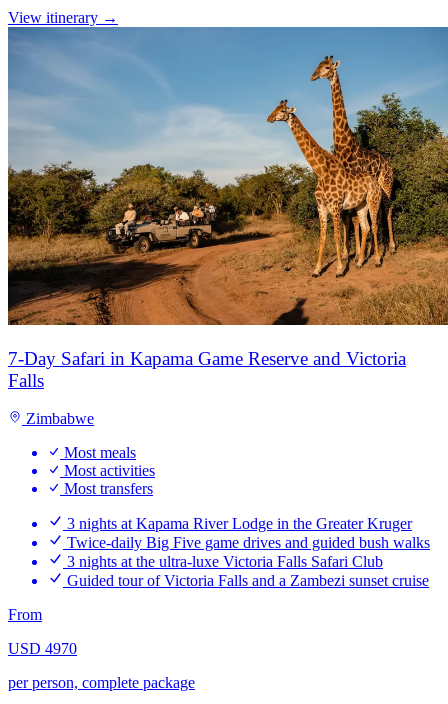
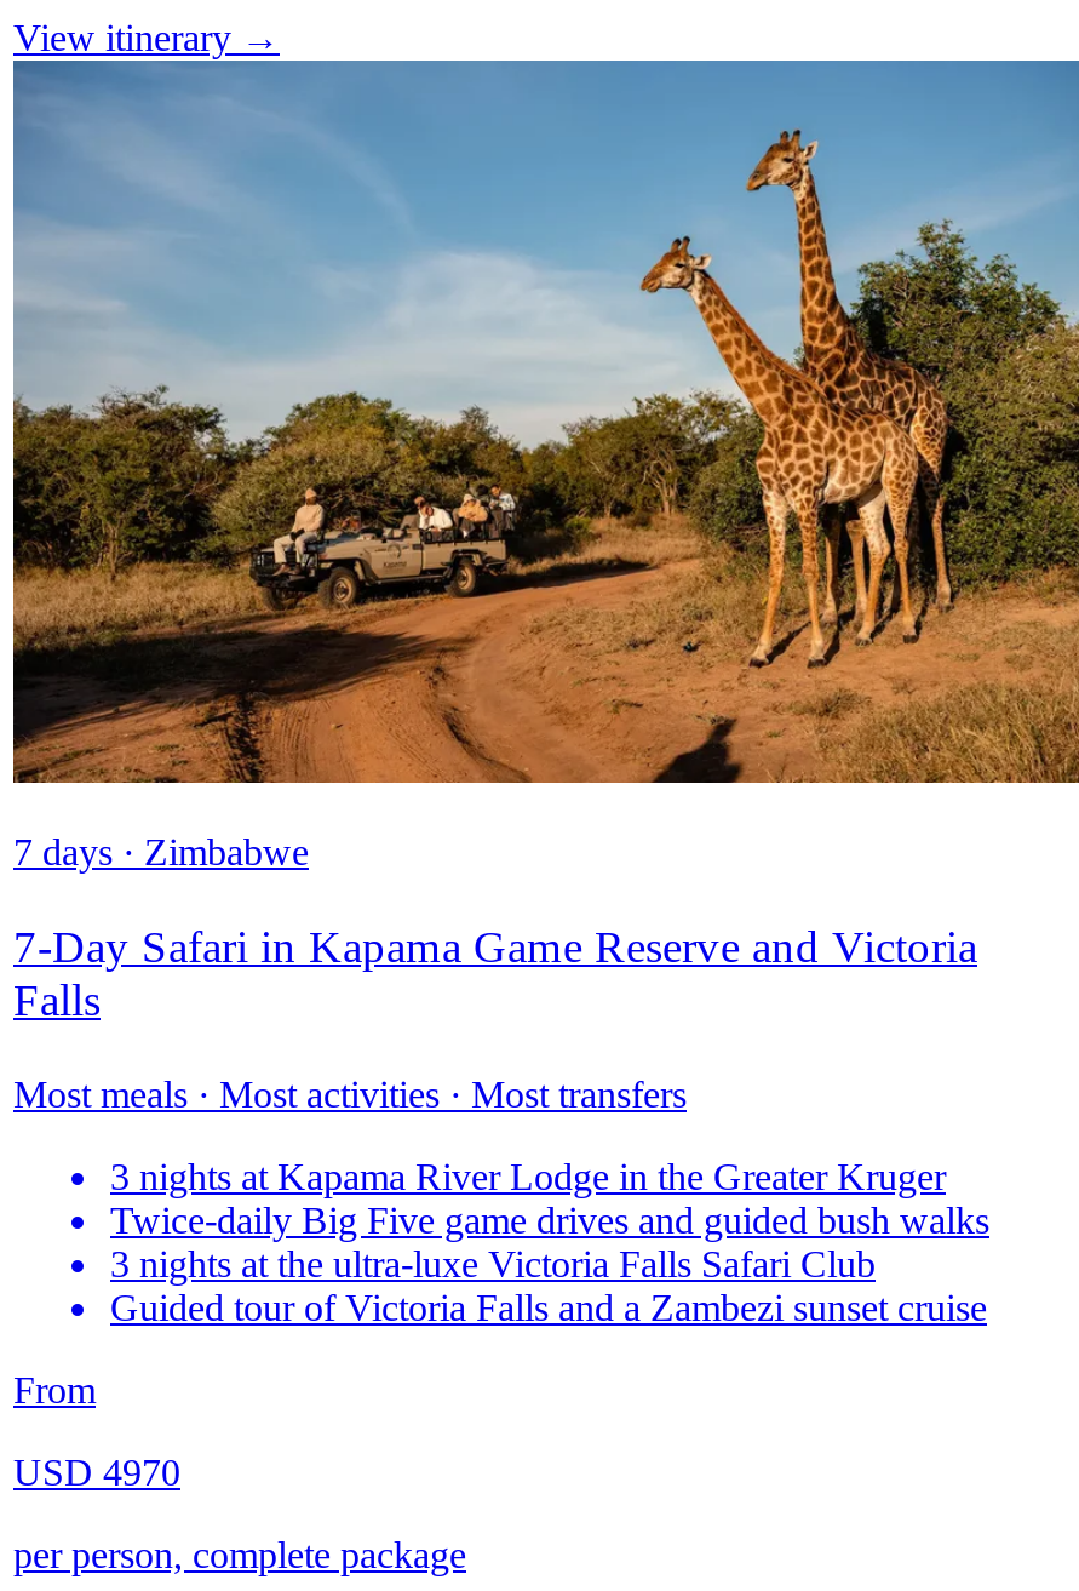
none -> [13,832,309,874] 7 days · Zimbabwe
moved [8,348,406,391] -> [13,921,977,1026]: 7-Day Safari in Kapama Game Reserve and Victoria | Falls
[26,410,155,497] Zimbabwe | Most meals | Most activities | Most transfers -> [13,1073,687,1115] Most meals · Most activities · Most transfers

